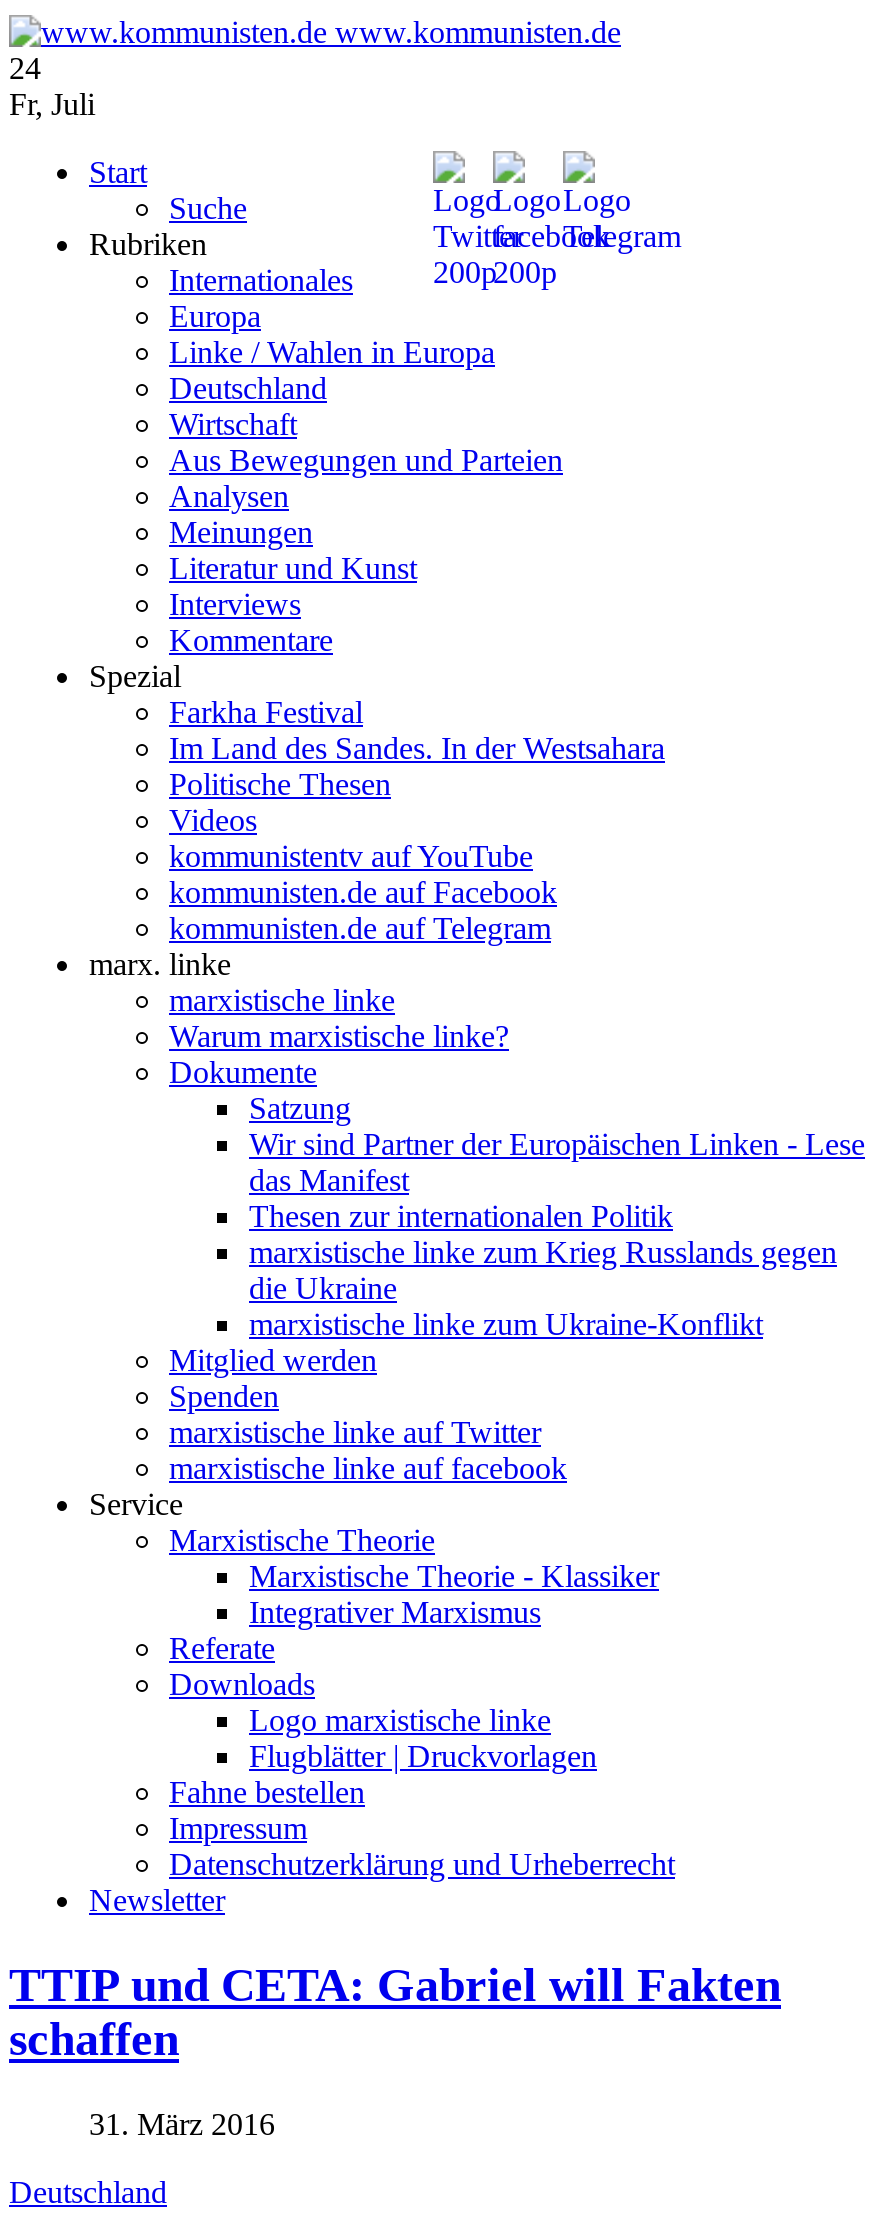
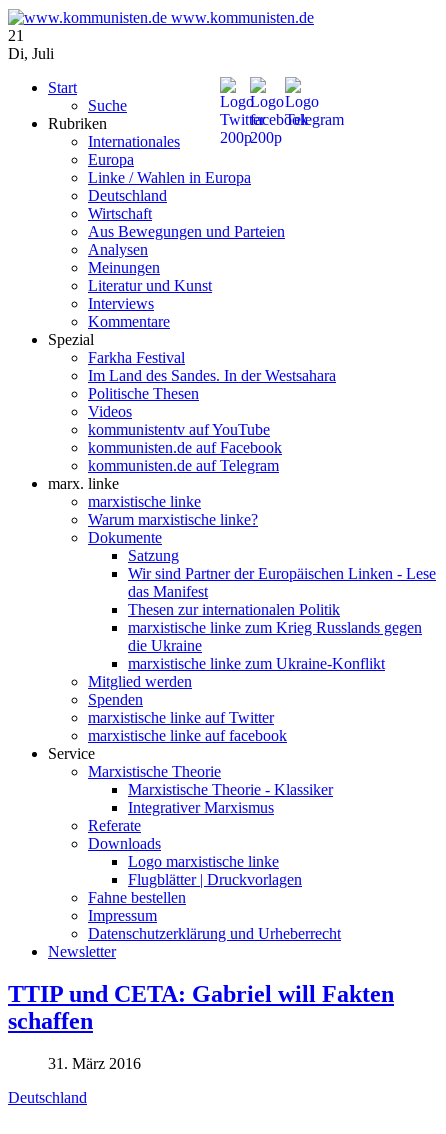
[9,51,41,85] 24 -> [8,27,24,44] 21
[9,87,95,121] Fr, Juli -> [8,45,54,62] Di, Juli

